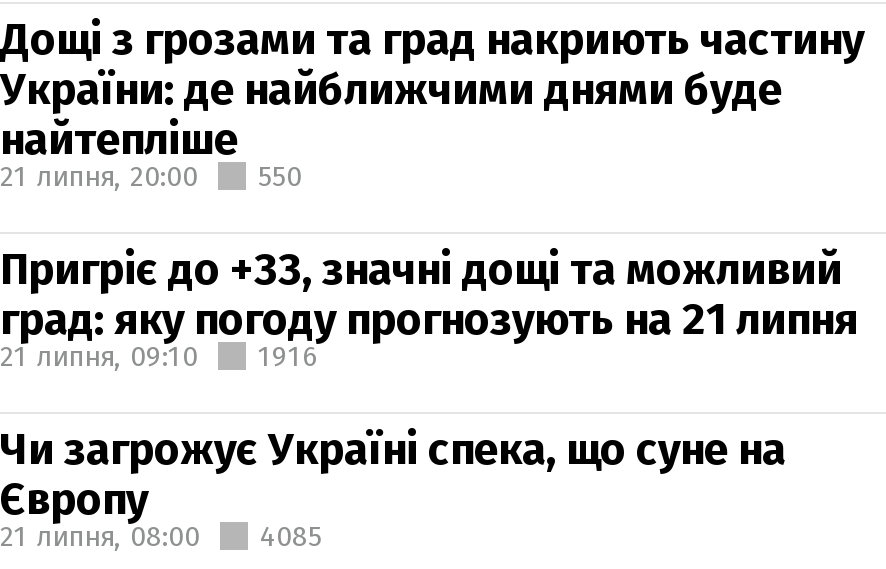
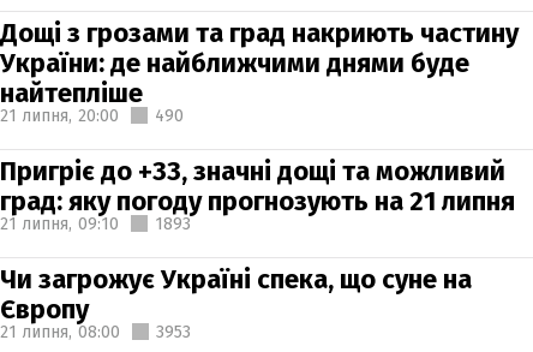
[0,159,302,193] 21 липня, 20:00 550 -> [0,105,184,126] 21 липня, 20:00 490
[258,339,318,373] 1916 -> [155,213,191,234] 1893
[0,519,322,553] 21 липня, 08:00 4085 -> [0,321,191,342] 21 липня, 08:00 3953

